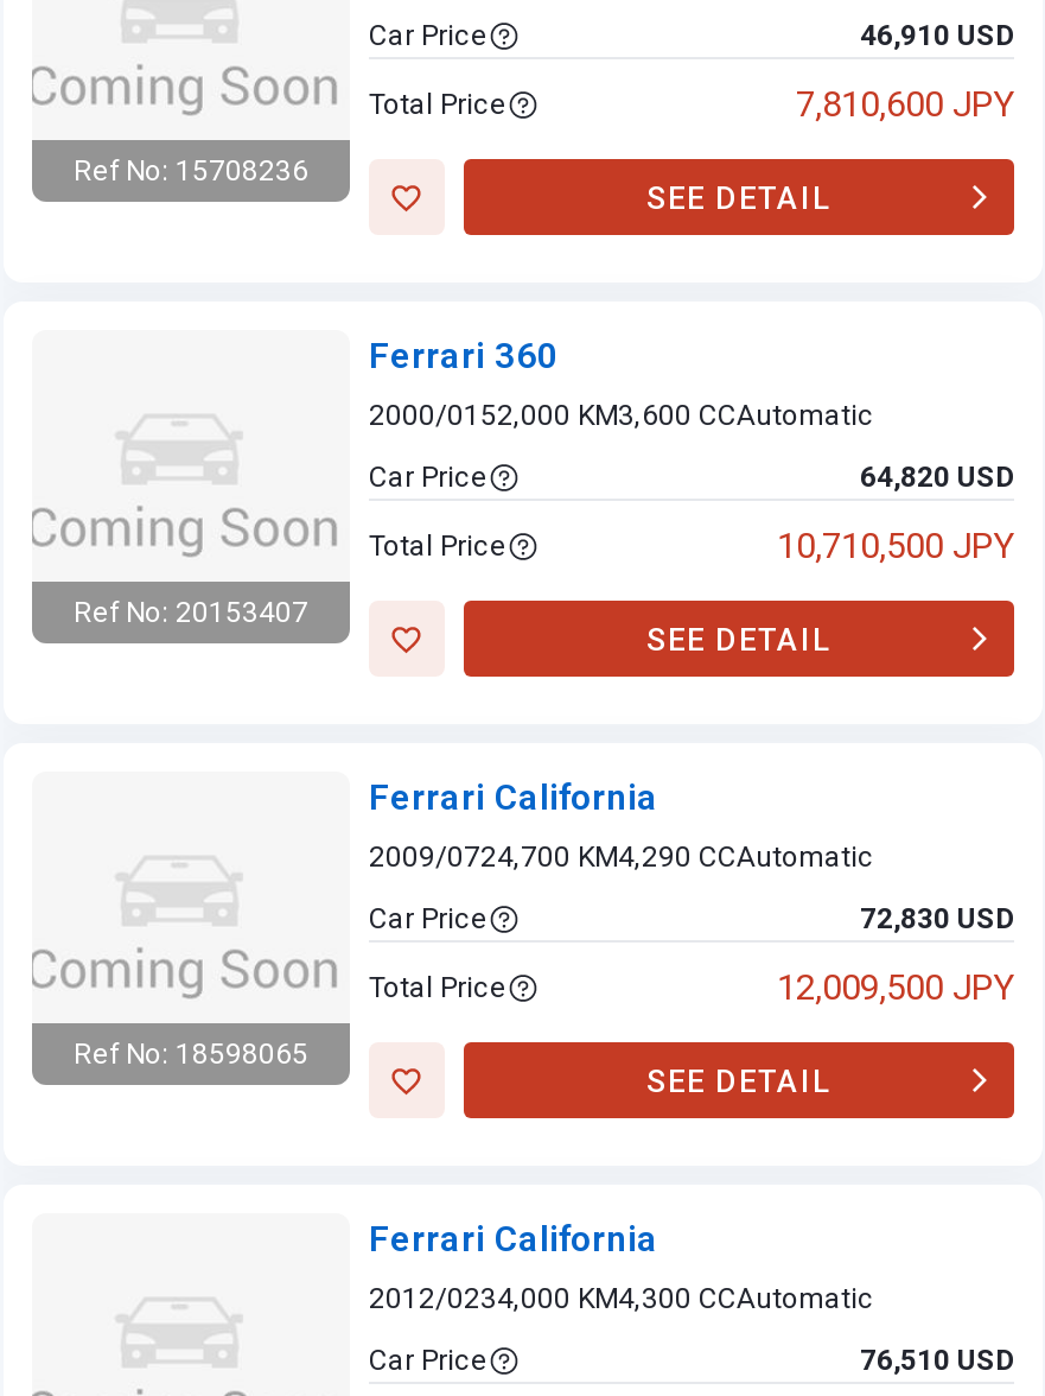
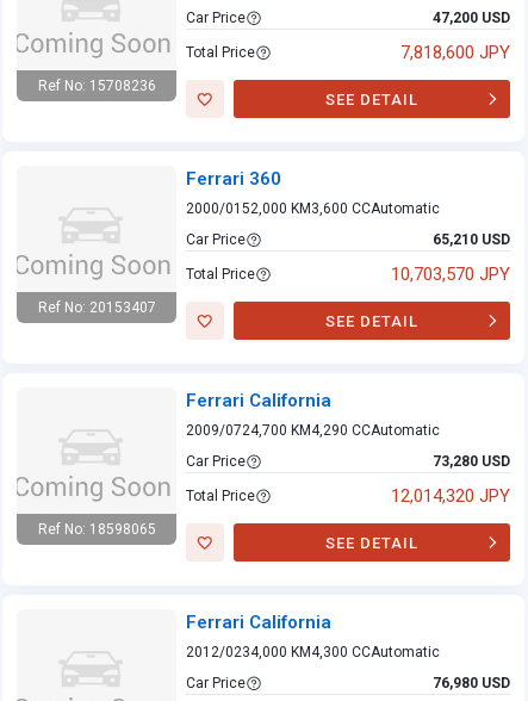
[860,19,1014,52] 46,910 USD -> [433,10,510,26] 47,200 USD
[796,83,1014,126] 7,810,600 JPY -> [400,42,510,63] 7,818,600 JPY
[860,461,1014,494] 64,820 USD -> [433,231,510,248] 65,210 USD
[777,525,1014,567] 10,710,500 JPY -> [391,263,510,285] 10,703,570 JPY
[860,902,1014,935] 72,830 USD -> [433,453,510,470] 73,280 USD
[777,966,1014,1009] 12,009,500 JPY -> [391,485,510,507] 12,014,320 JPY
[860,1344,1014,1377] 76,510 USD -> [433,675,510,691] 76,980 USD

